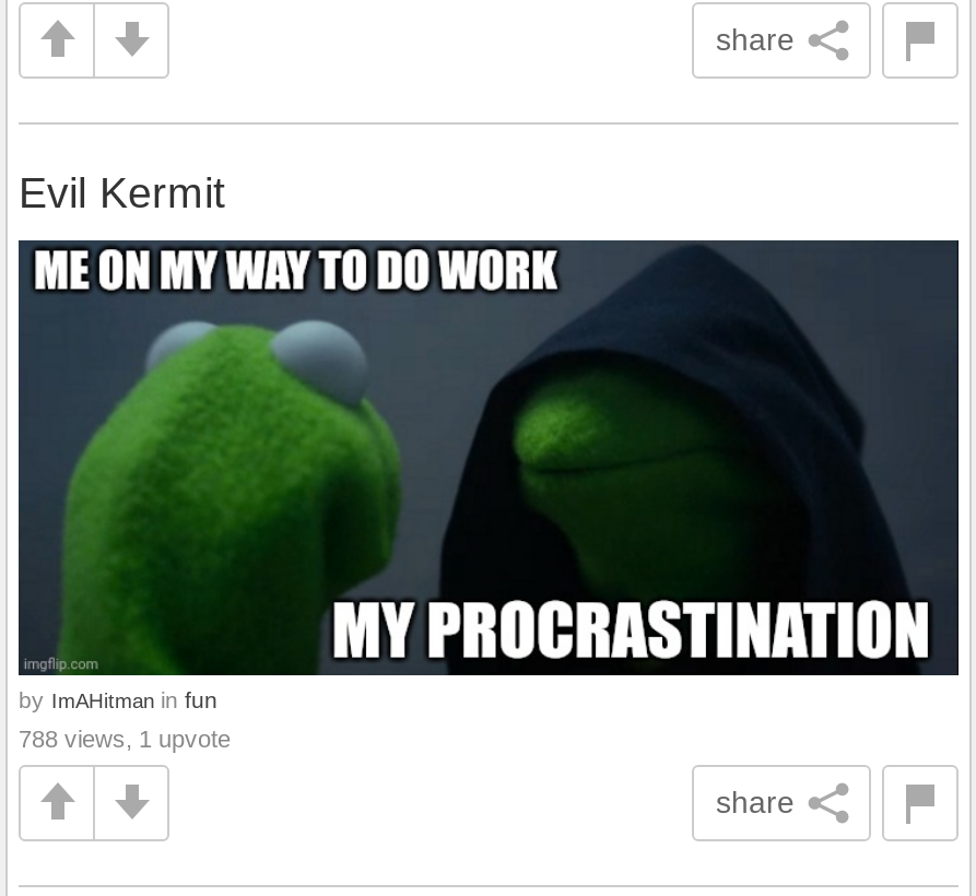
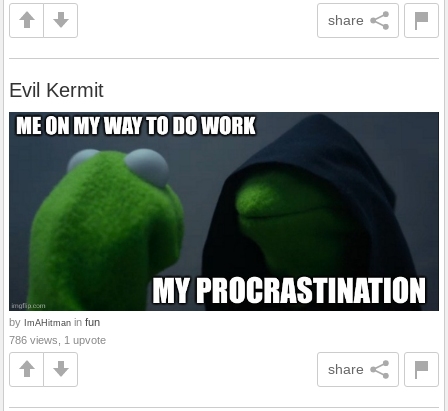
[19,726,231,752] 788 views, 1 upvote -> [9,334,106,346] 786 views, 1 upvote

